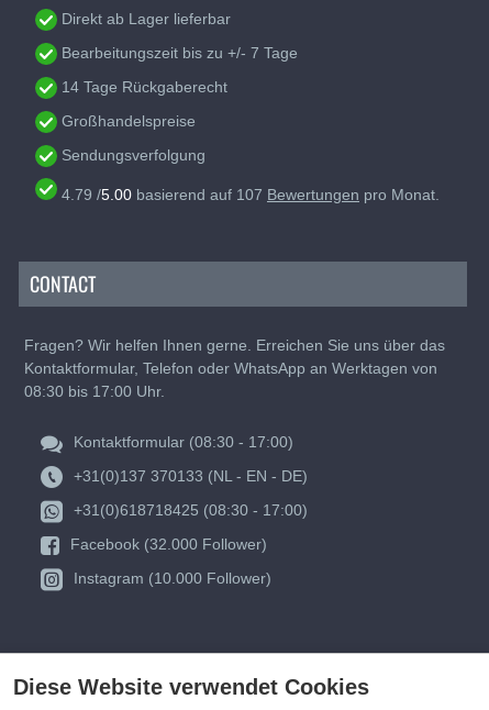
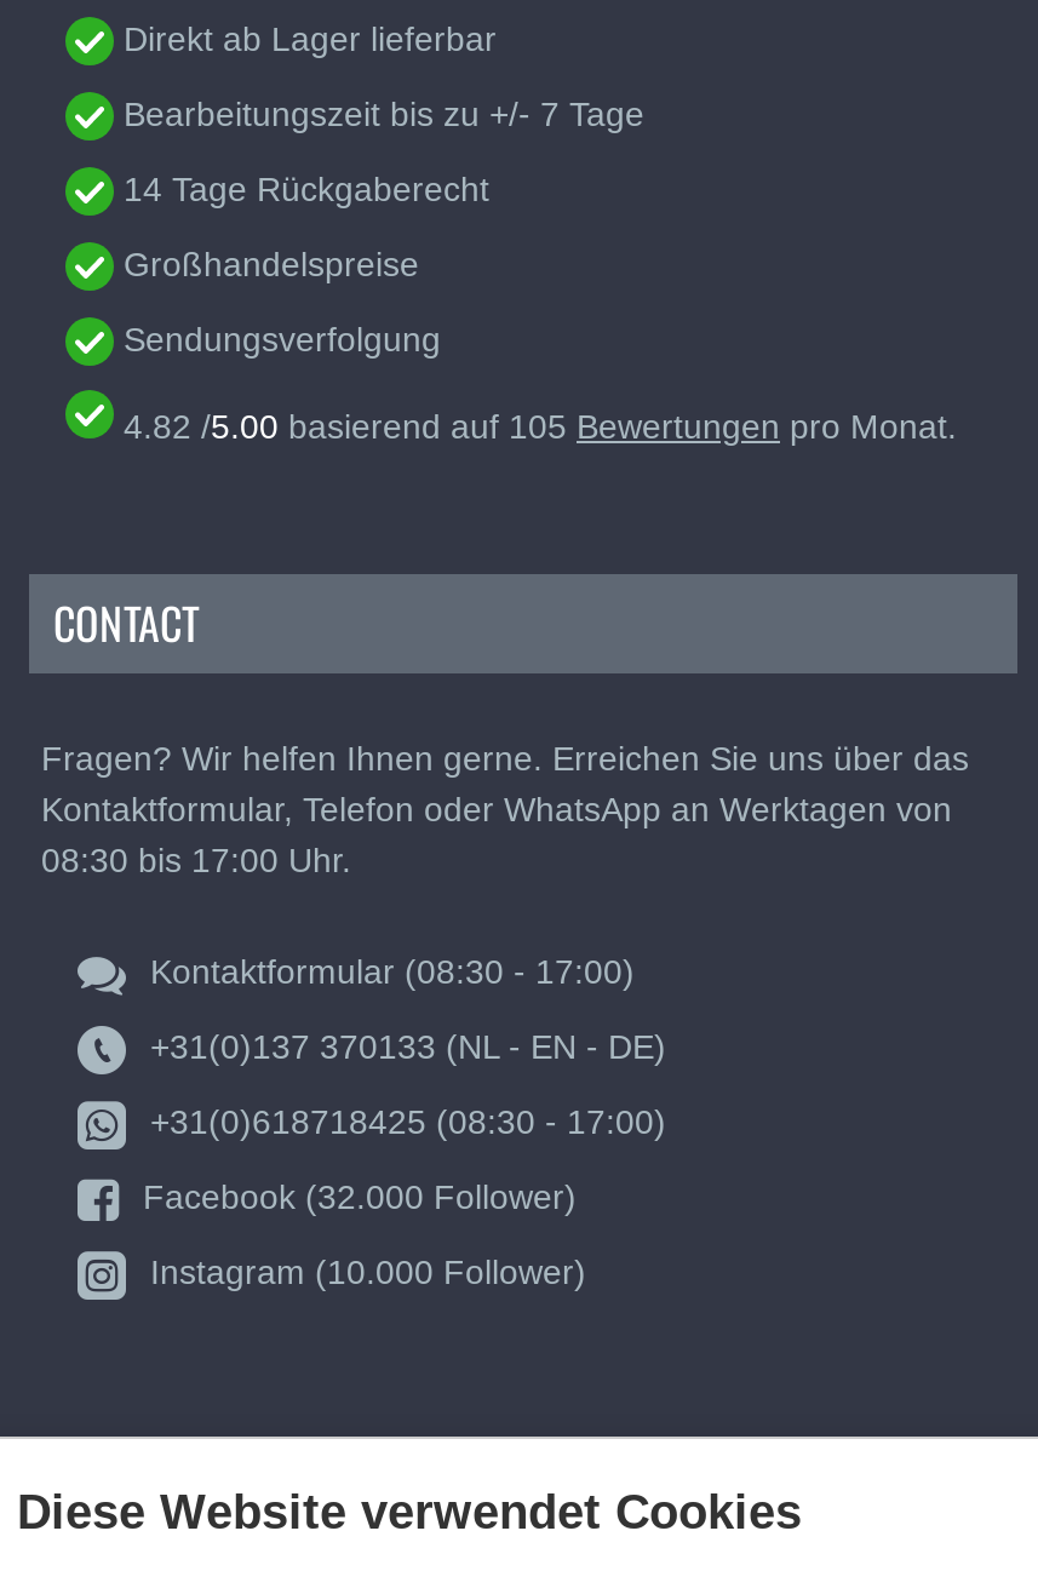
[62,186,440,203] 4.79 /5.00 basierend auf 107 Bewertungen pro Monat. -> [124,407,957,446] 4.82 /5.00 basierend auf 105 Bewertungen pro Monat.

